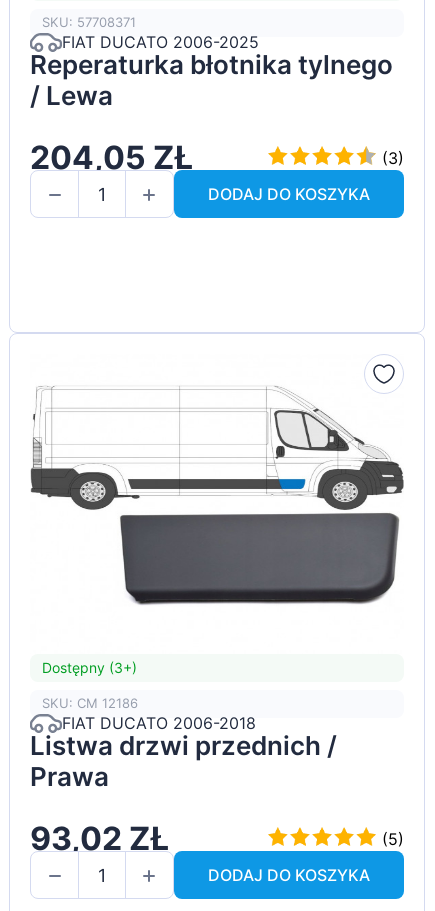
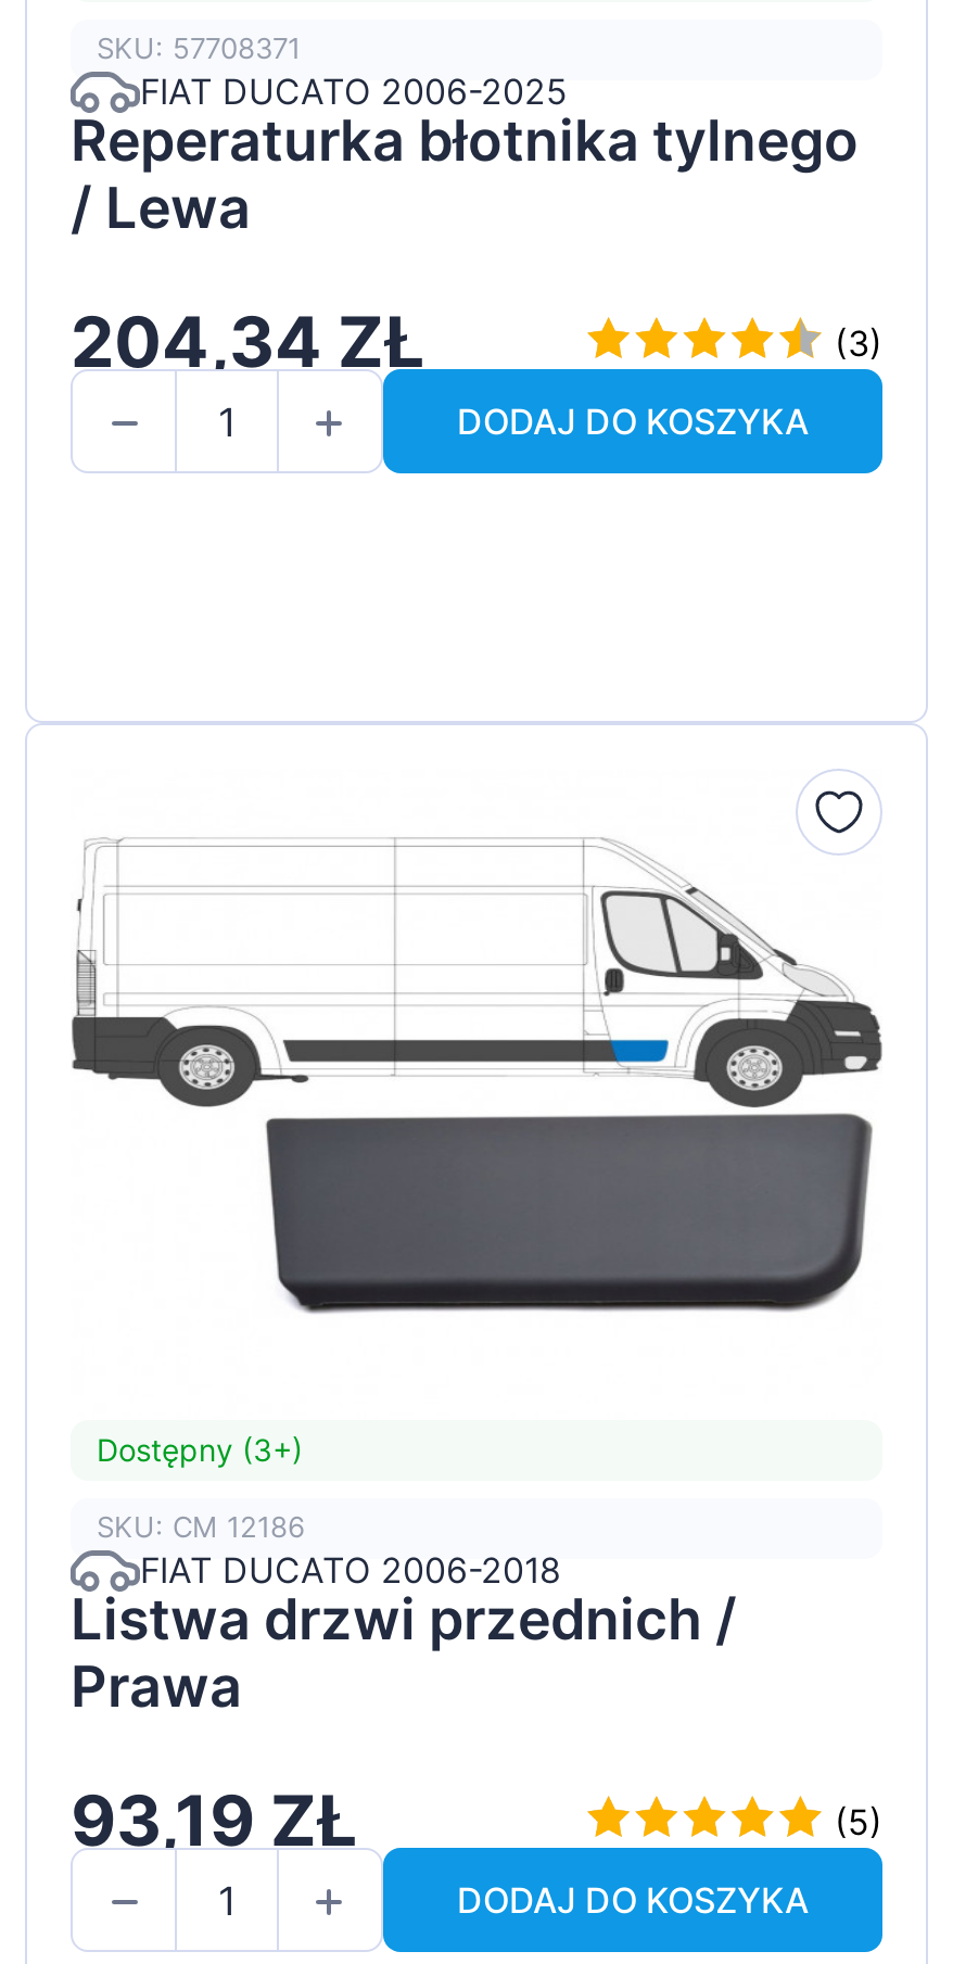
[30,138,193,177] 204,05 ZŁ -> [71,299,424,384] 204,34 ZŁ
[30,819,169,858] 93,02 ZŁ -> [71,1778,357,1863] 93,19 ZŁ

